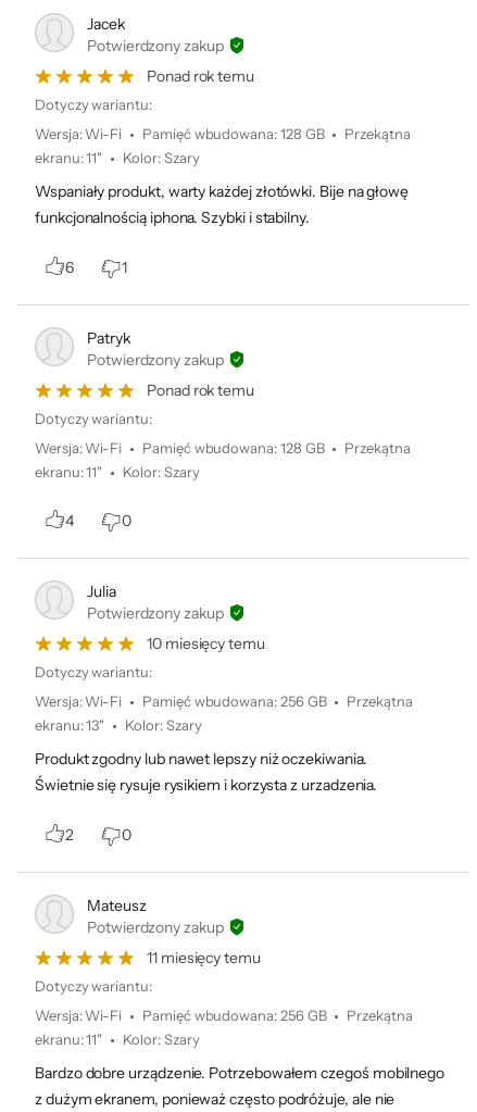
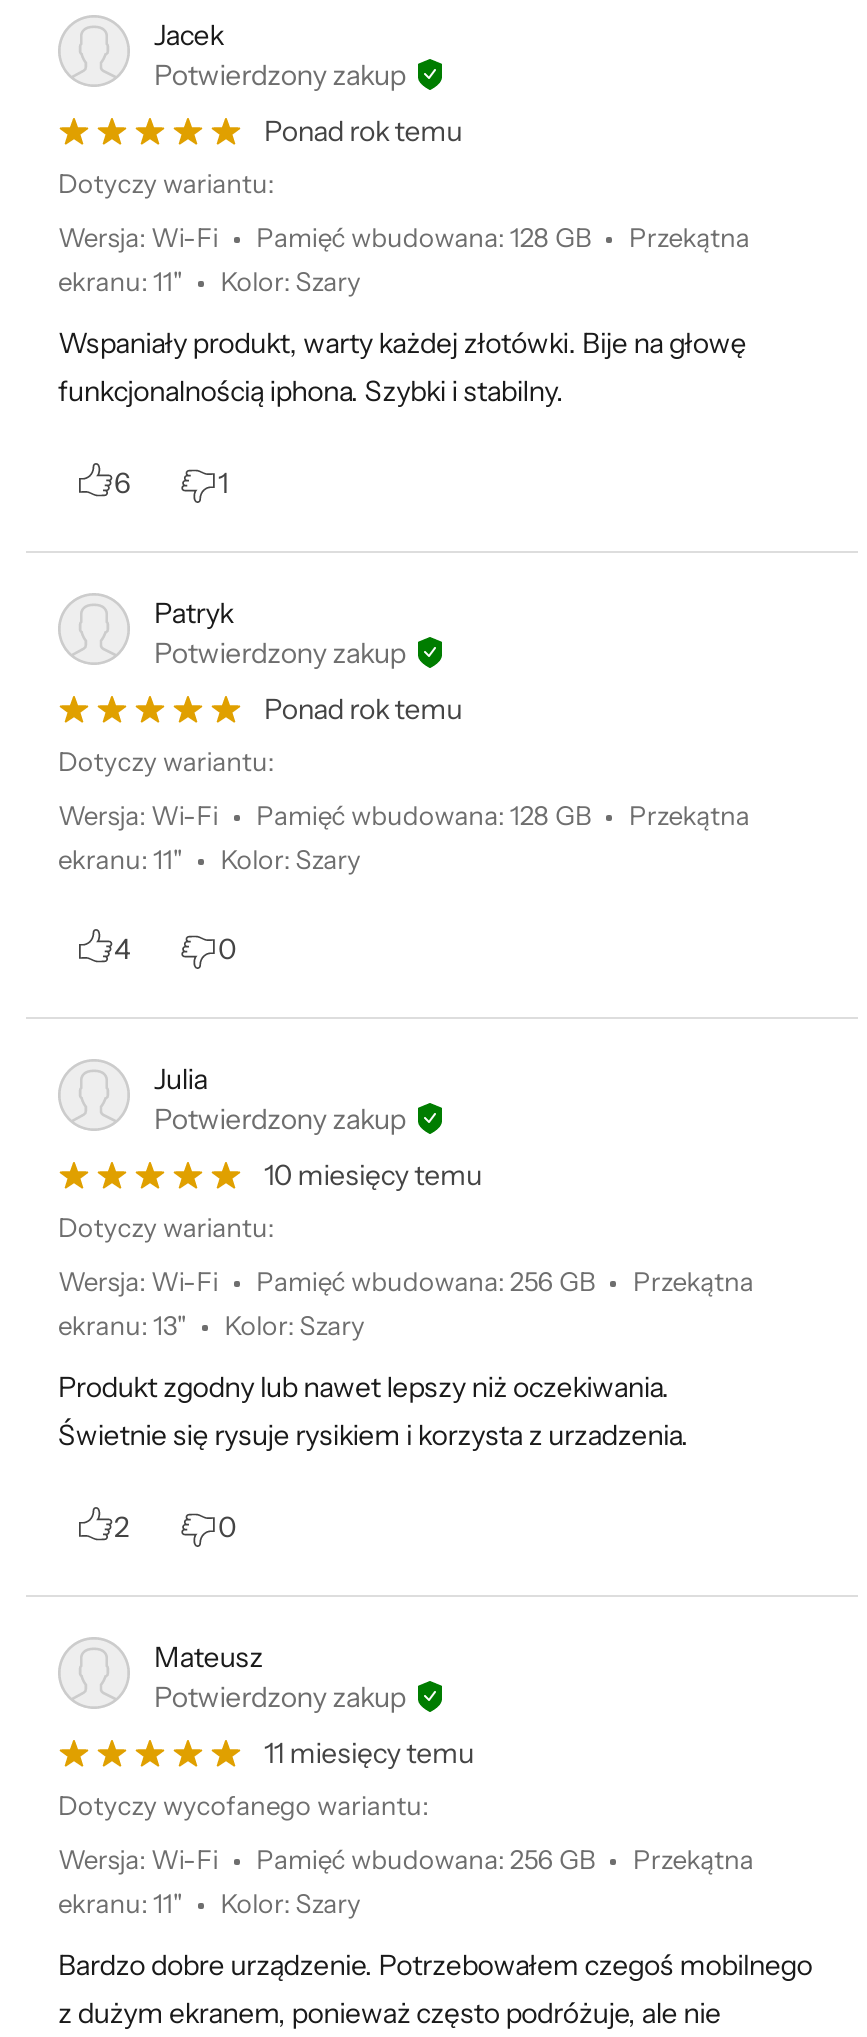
[35,977,152,994] Dotyczy wariantu: -> [58,1789,428,1821] Dotyczy wycofanego wariantu:

